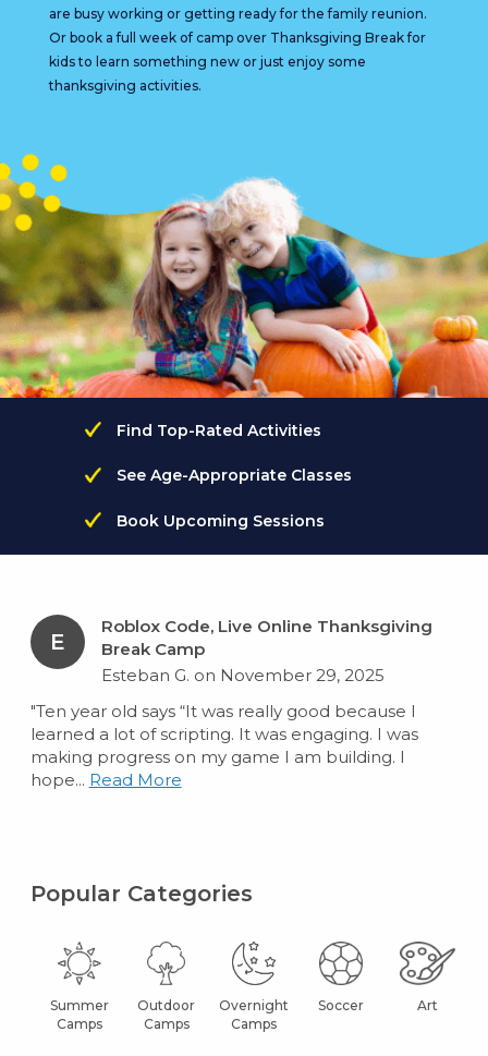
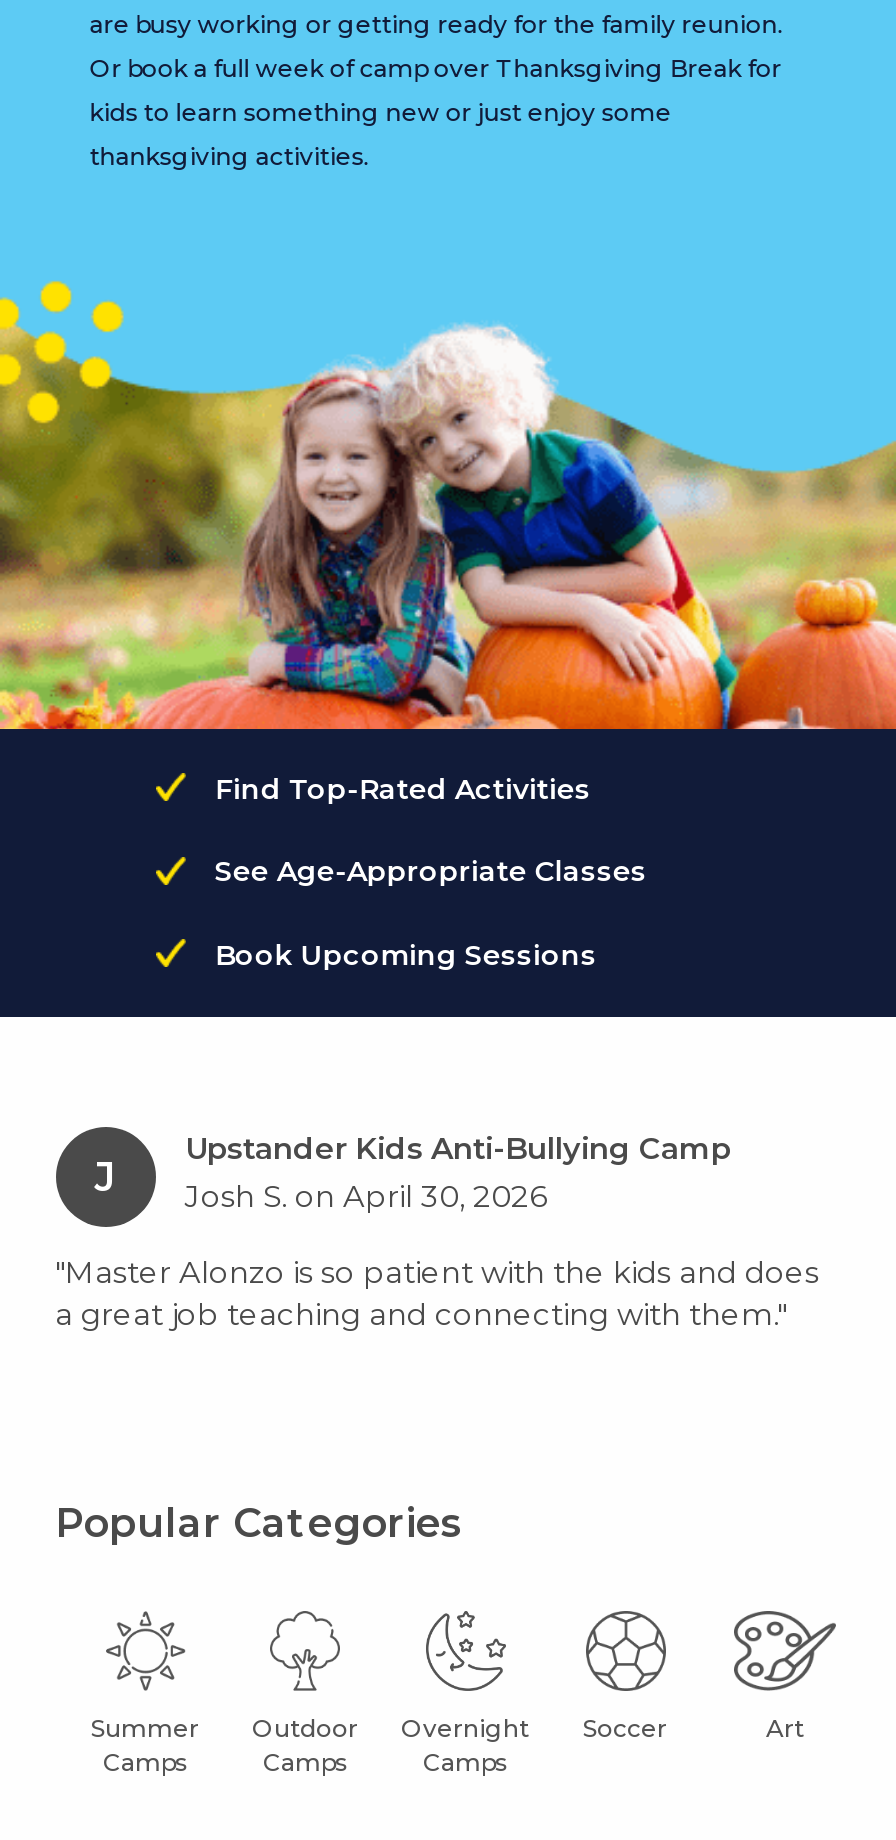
[101,616,432,685] Roblox Code, Live Online Thanksgiving | Break Camp | Esteban G. on November 29, 2025 -> [185,1129,731,1215] Upstander Kids Anti-Bullying Camp | Josh S. on April 30, 2026
[50,629,65,655] E -> [95,1153,115,1201] J
[30,701,418,790] "Ten year old says “It was really good because I | learned a lot of scripting. It was engaging. I was | making progress on my game I am building. I | hope... Read More -> [55,1253,819,1333] "Master Alonzo is so patient with the kids and does | a great job teaching and connecting with them."

